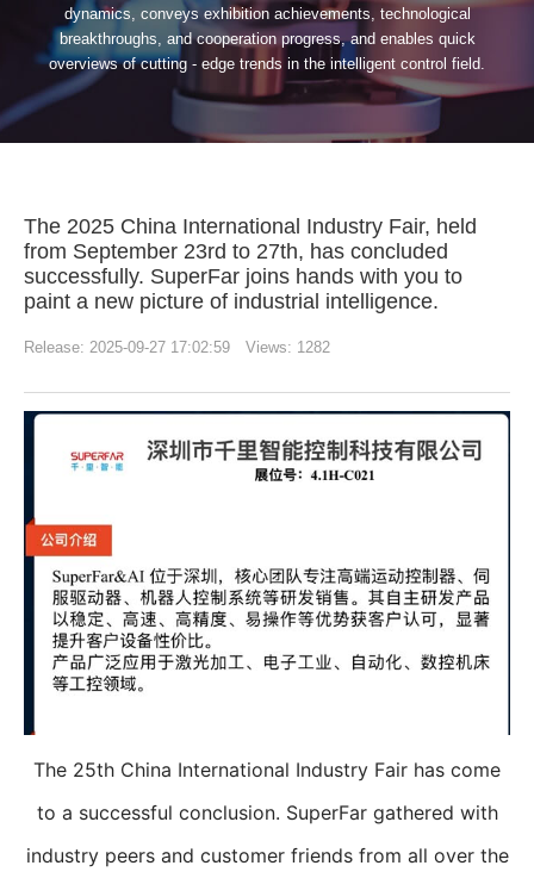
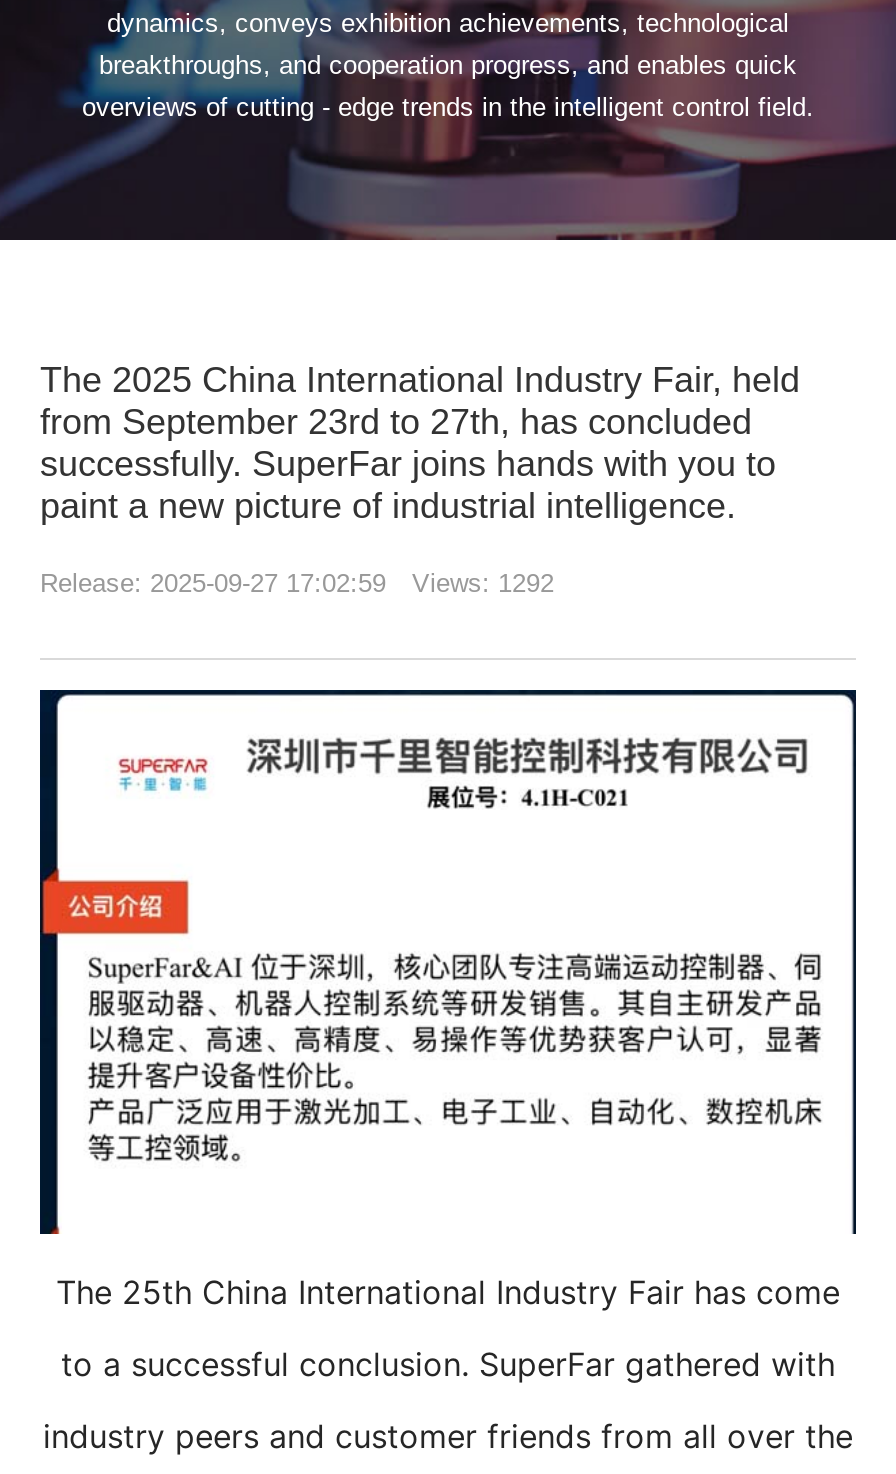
[24,338,330,356] Release: 2025-09-27 17:02:59 Views: 1282 -> [40,568,554,598] Release: 2025-09-27 17:02:59 Views: 1292

